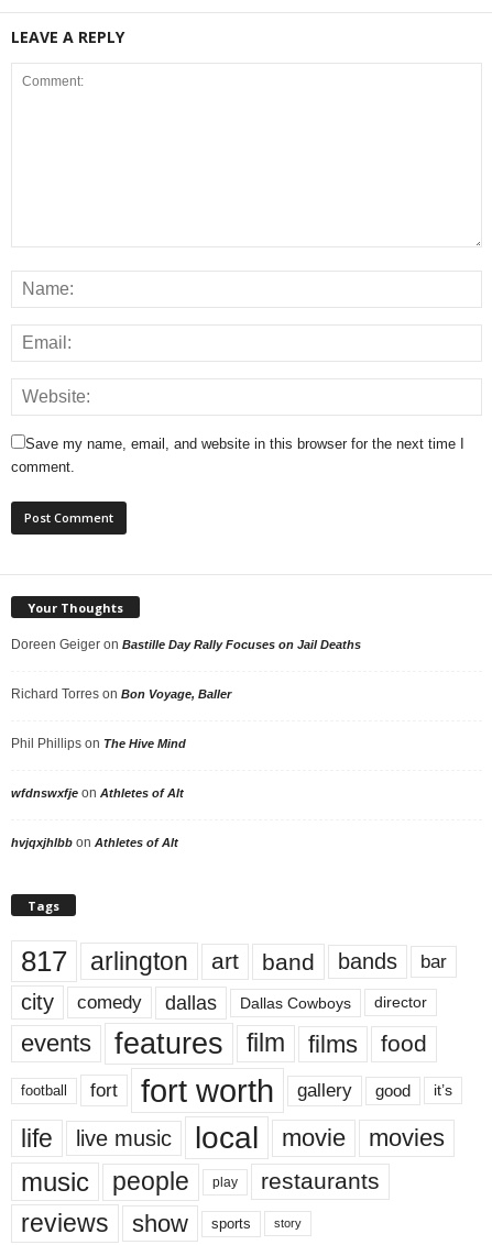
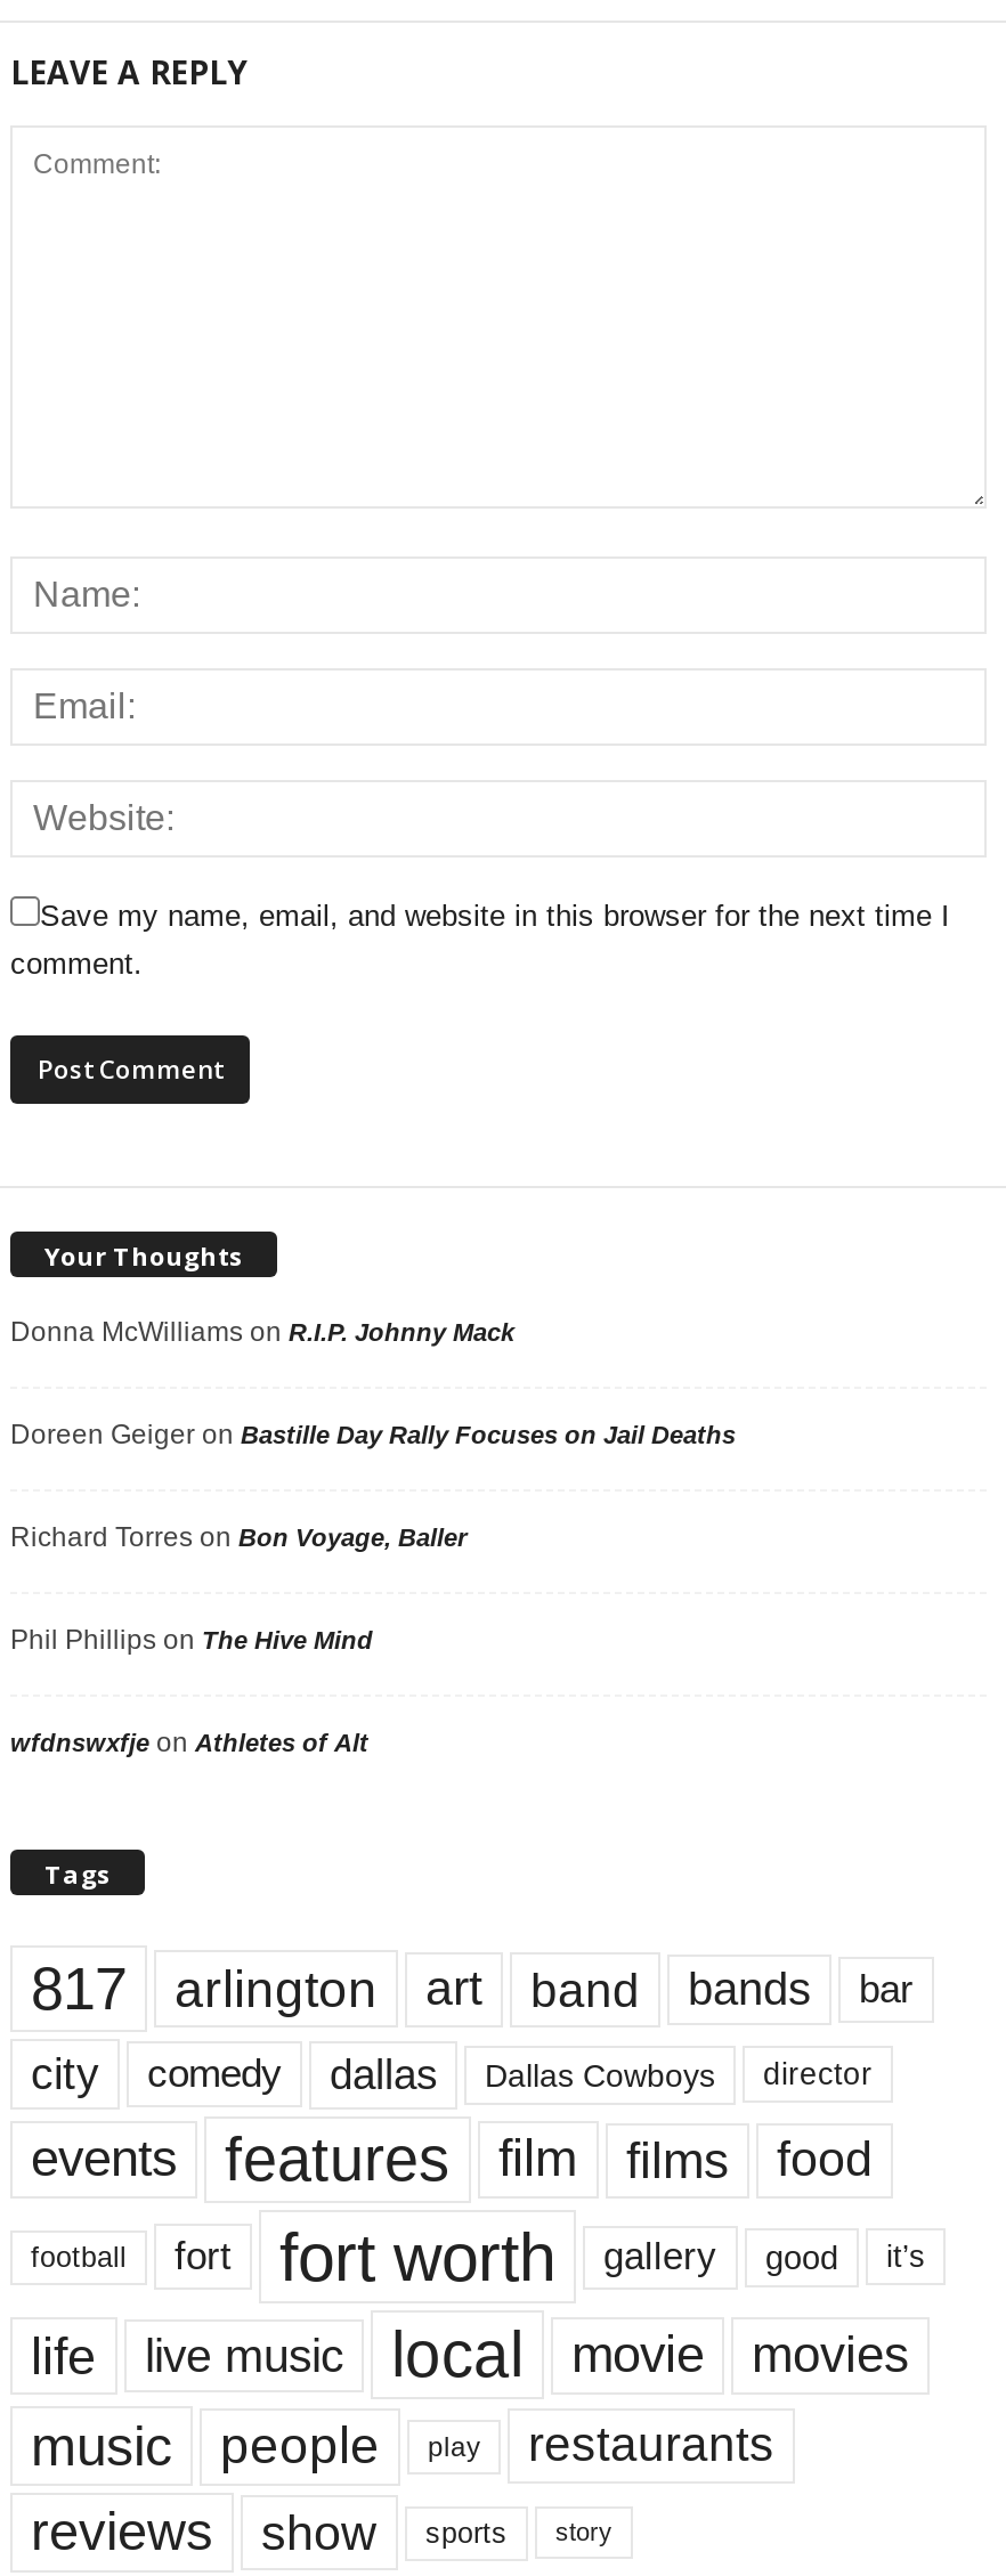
none -> [10,1317,514,1349] Donna McWilliams on R.I.P. Johnny Mack
moved [11,637,361,801] -> [10,1420,736,1760]: Doreen Geiger on Bastille Day Rally Focuses on Jail Deaths | Richard Torres on Bon Voyage, Baller | Phil Phillips on The Hive Mind | wfdnswxfje on Athletes of Alt
[11,835,178,851] hvjqxjhlbb on Athletes of Alt -> none

